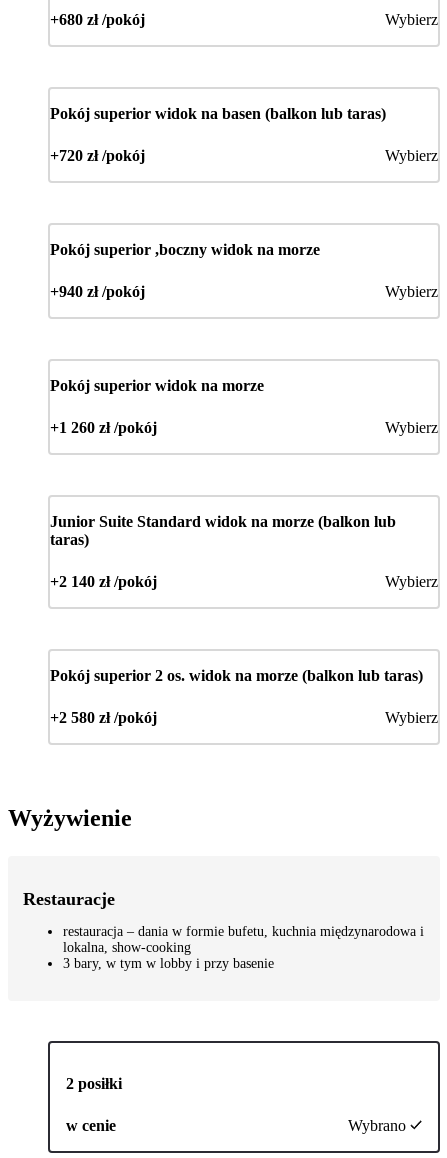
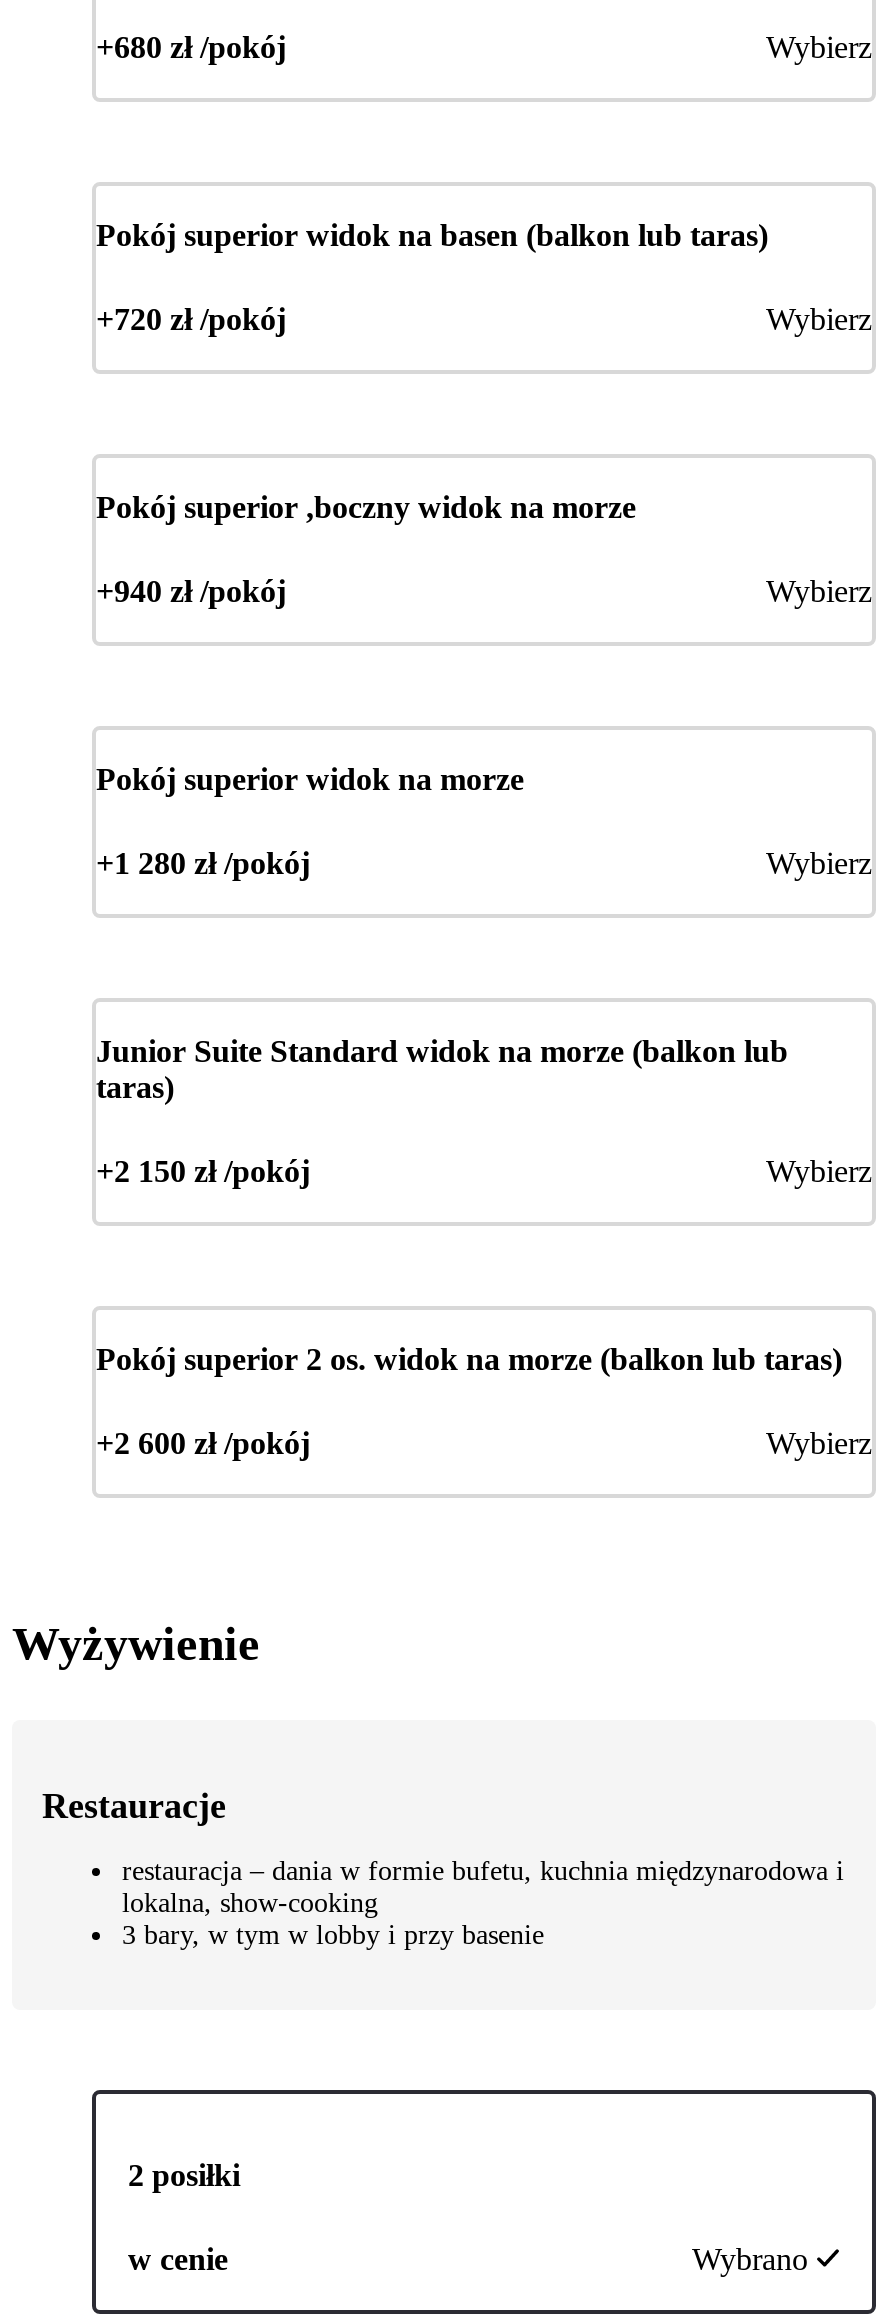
[50,419,157,436] +1 260 zł /pokój -> [96,845,310,879] +1 280 zł /pokój
[50,573,157,590] +2 140 zł /pokój -> [96,1153,310,1187] +2 150 zł /pokój
[50,709,157,726] +2 580 zł /pokój -> [96,1425,310,1459] +2 600 zł /pokój

